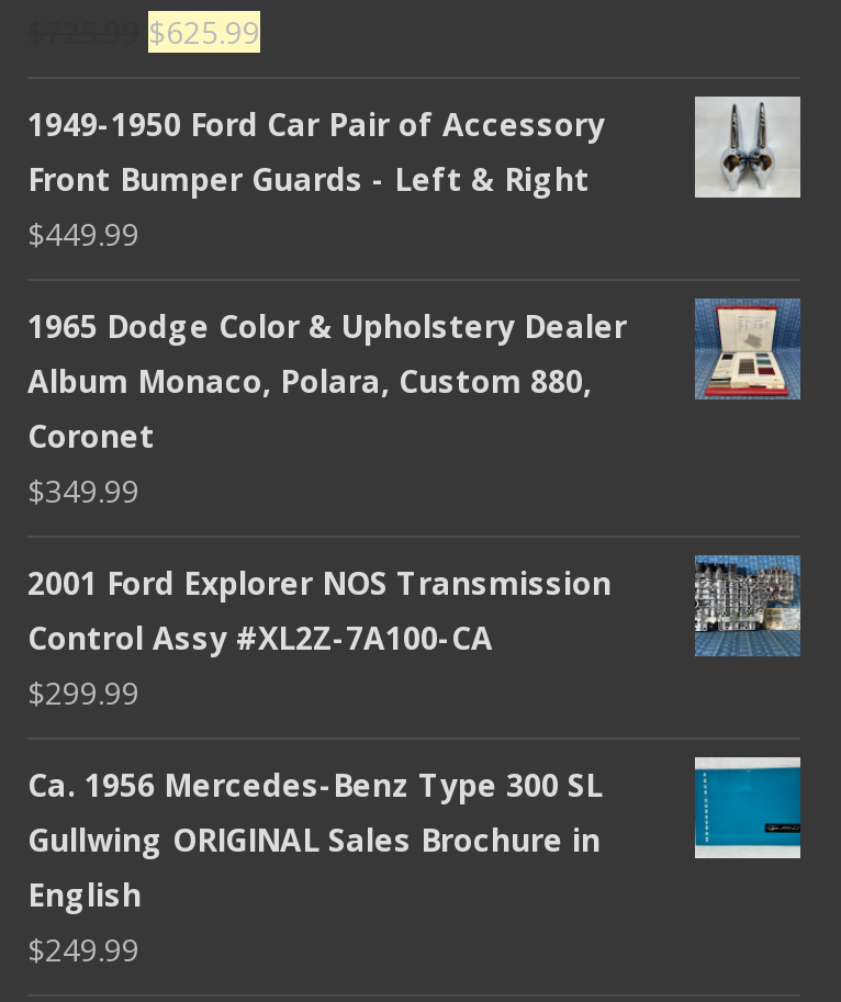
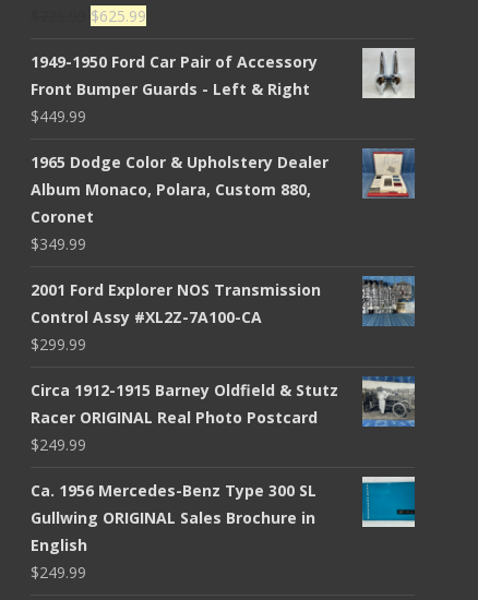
none -> [31,376,416,454] [image] | Circa 1912-1915 Barney Oldfield & Stutz | Racer ORIGINAL Real Photo Postcard | $249.99

